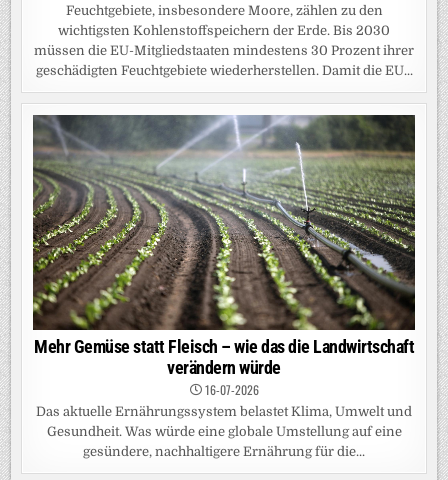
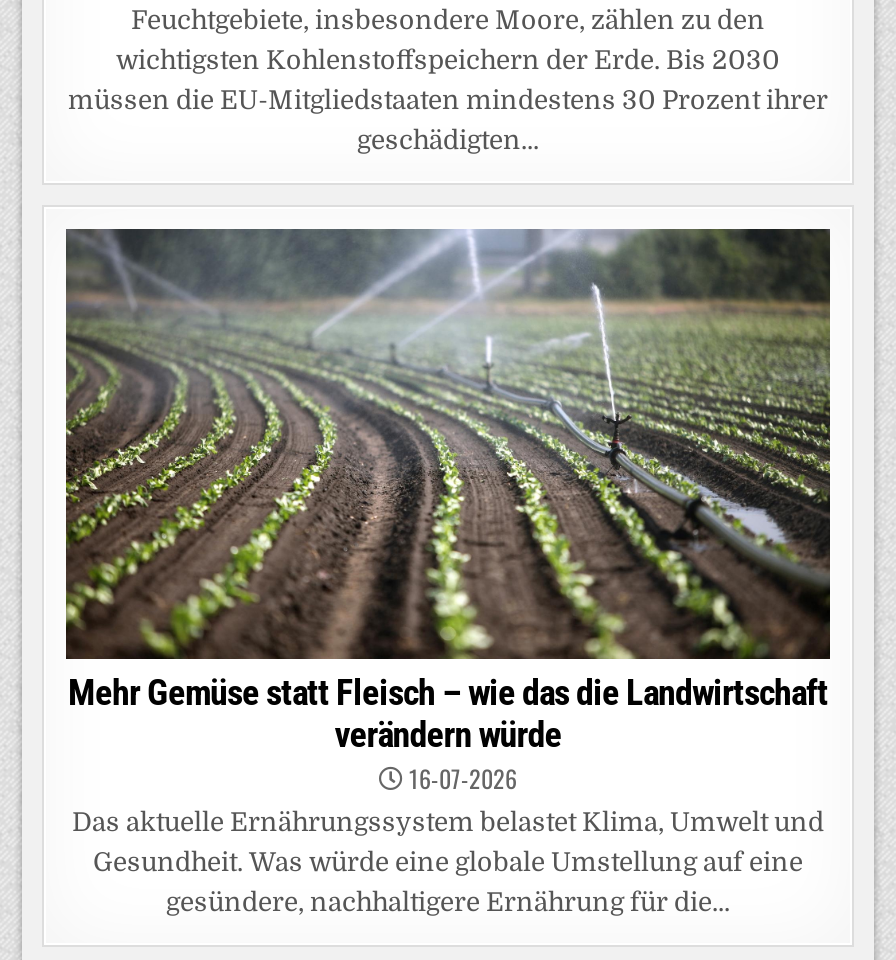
[35,63,412,78] geschädigten Feuchtgebiete wiederherstellen. Damit die EU... -> [357,126,539,156] geschädigten...

